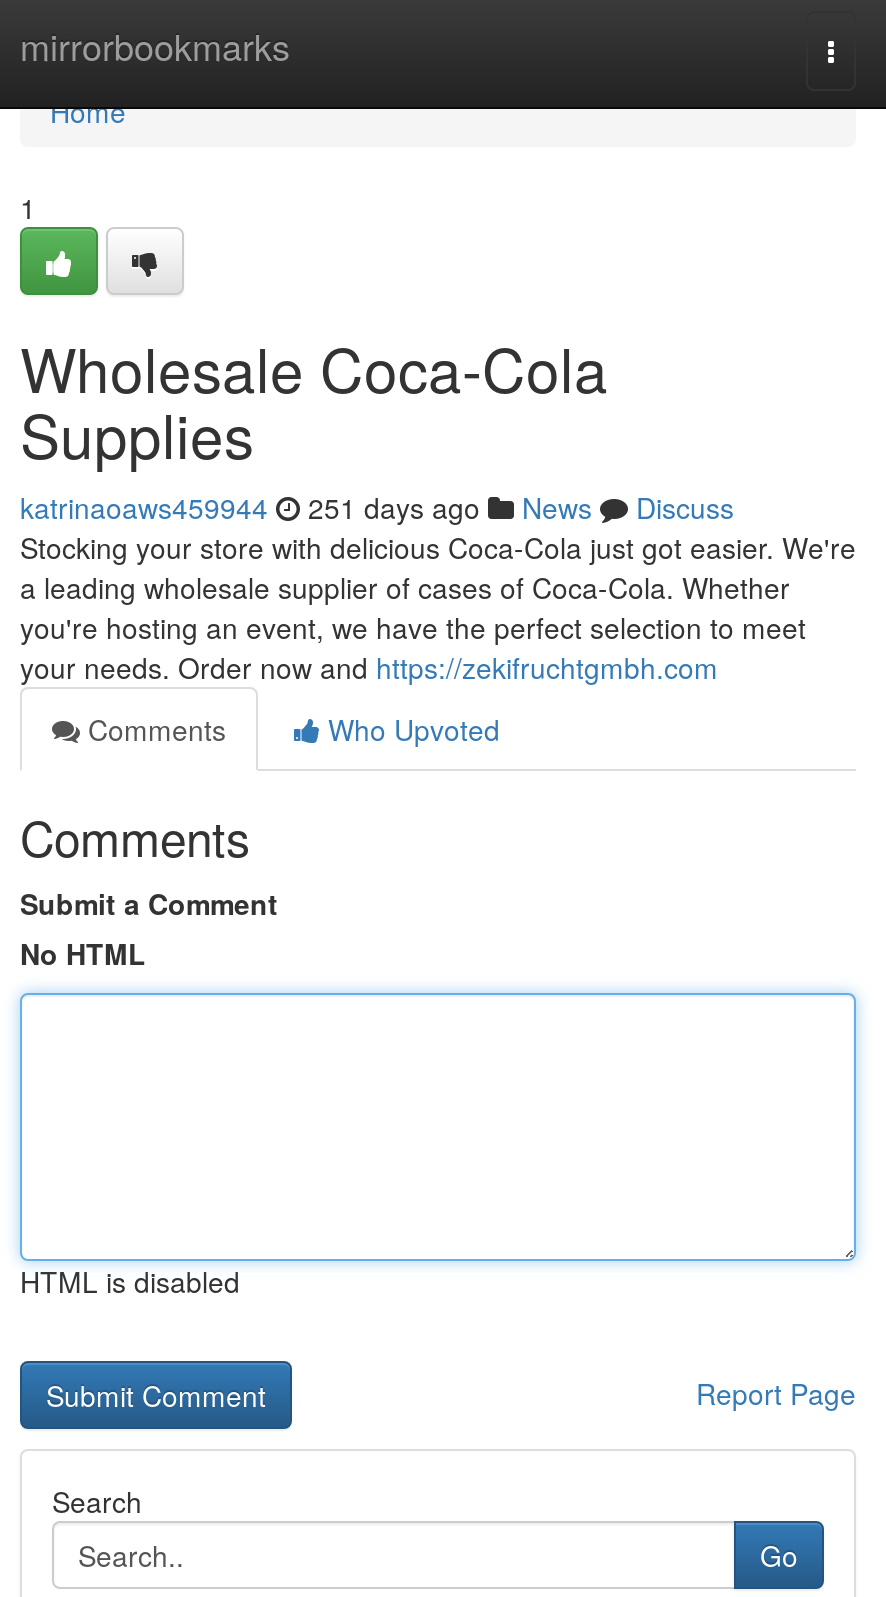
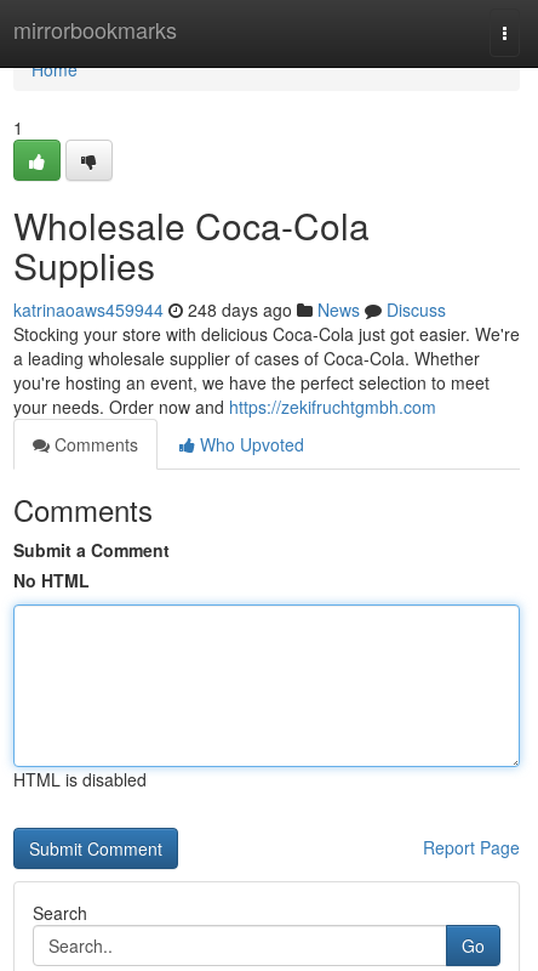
[20,487,734,527] katrinaoaws459944 251 days ago News Discuss -> [13,297,446,322] katrinaoaws459944 248 days ago News Discuss

